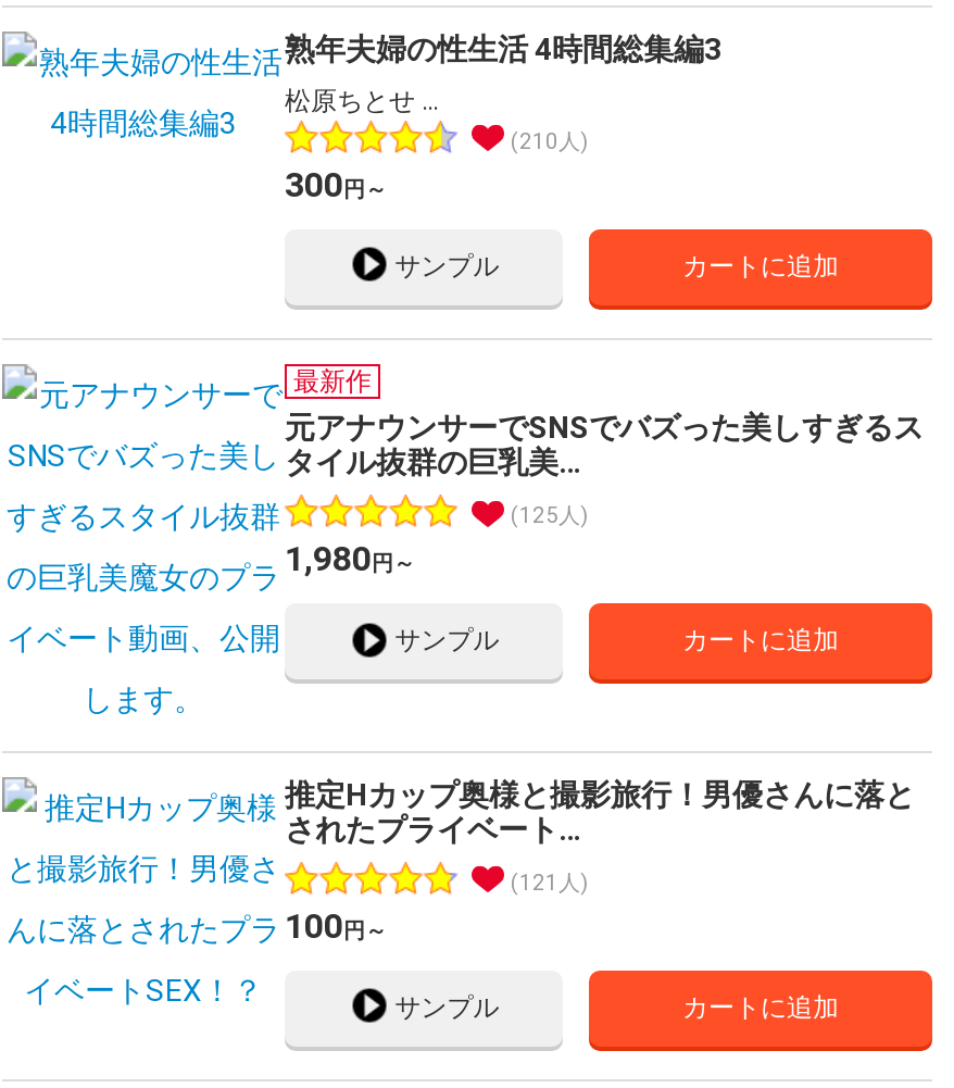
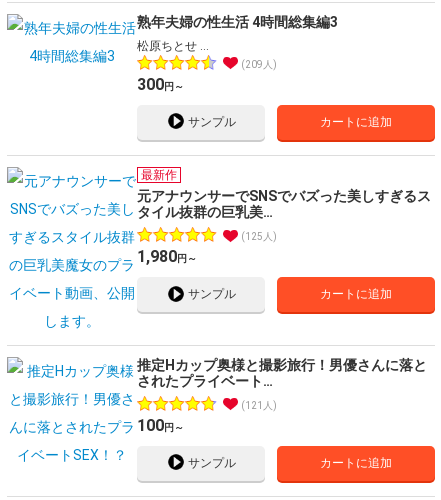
[519,129,580,153] 210人 -> [245,59,273,70] 209人

